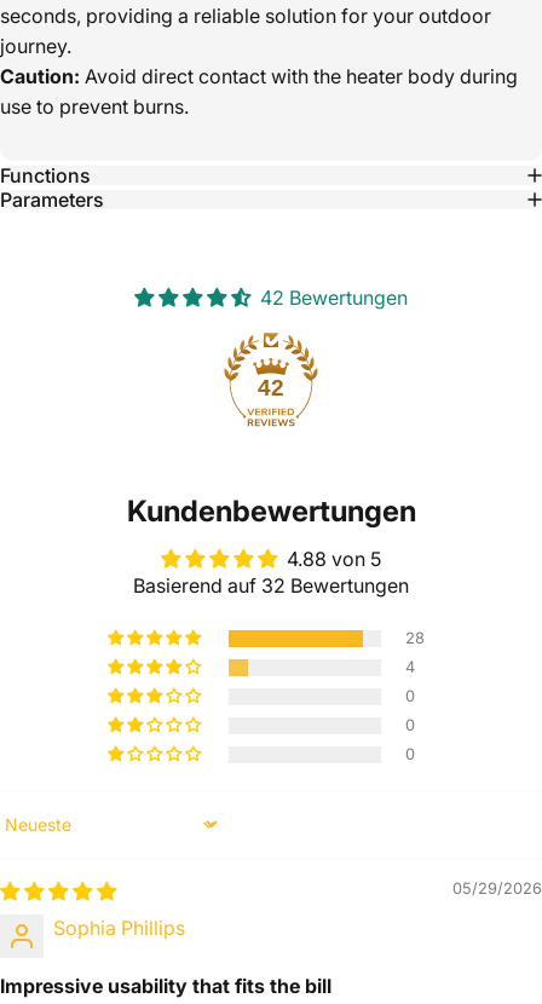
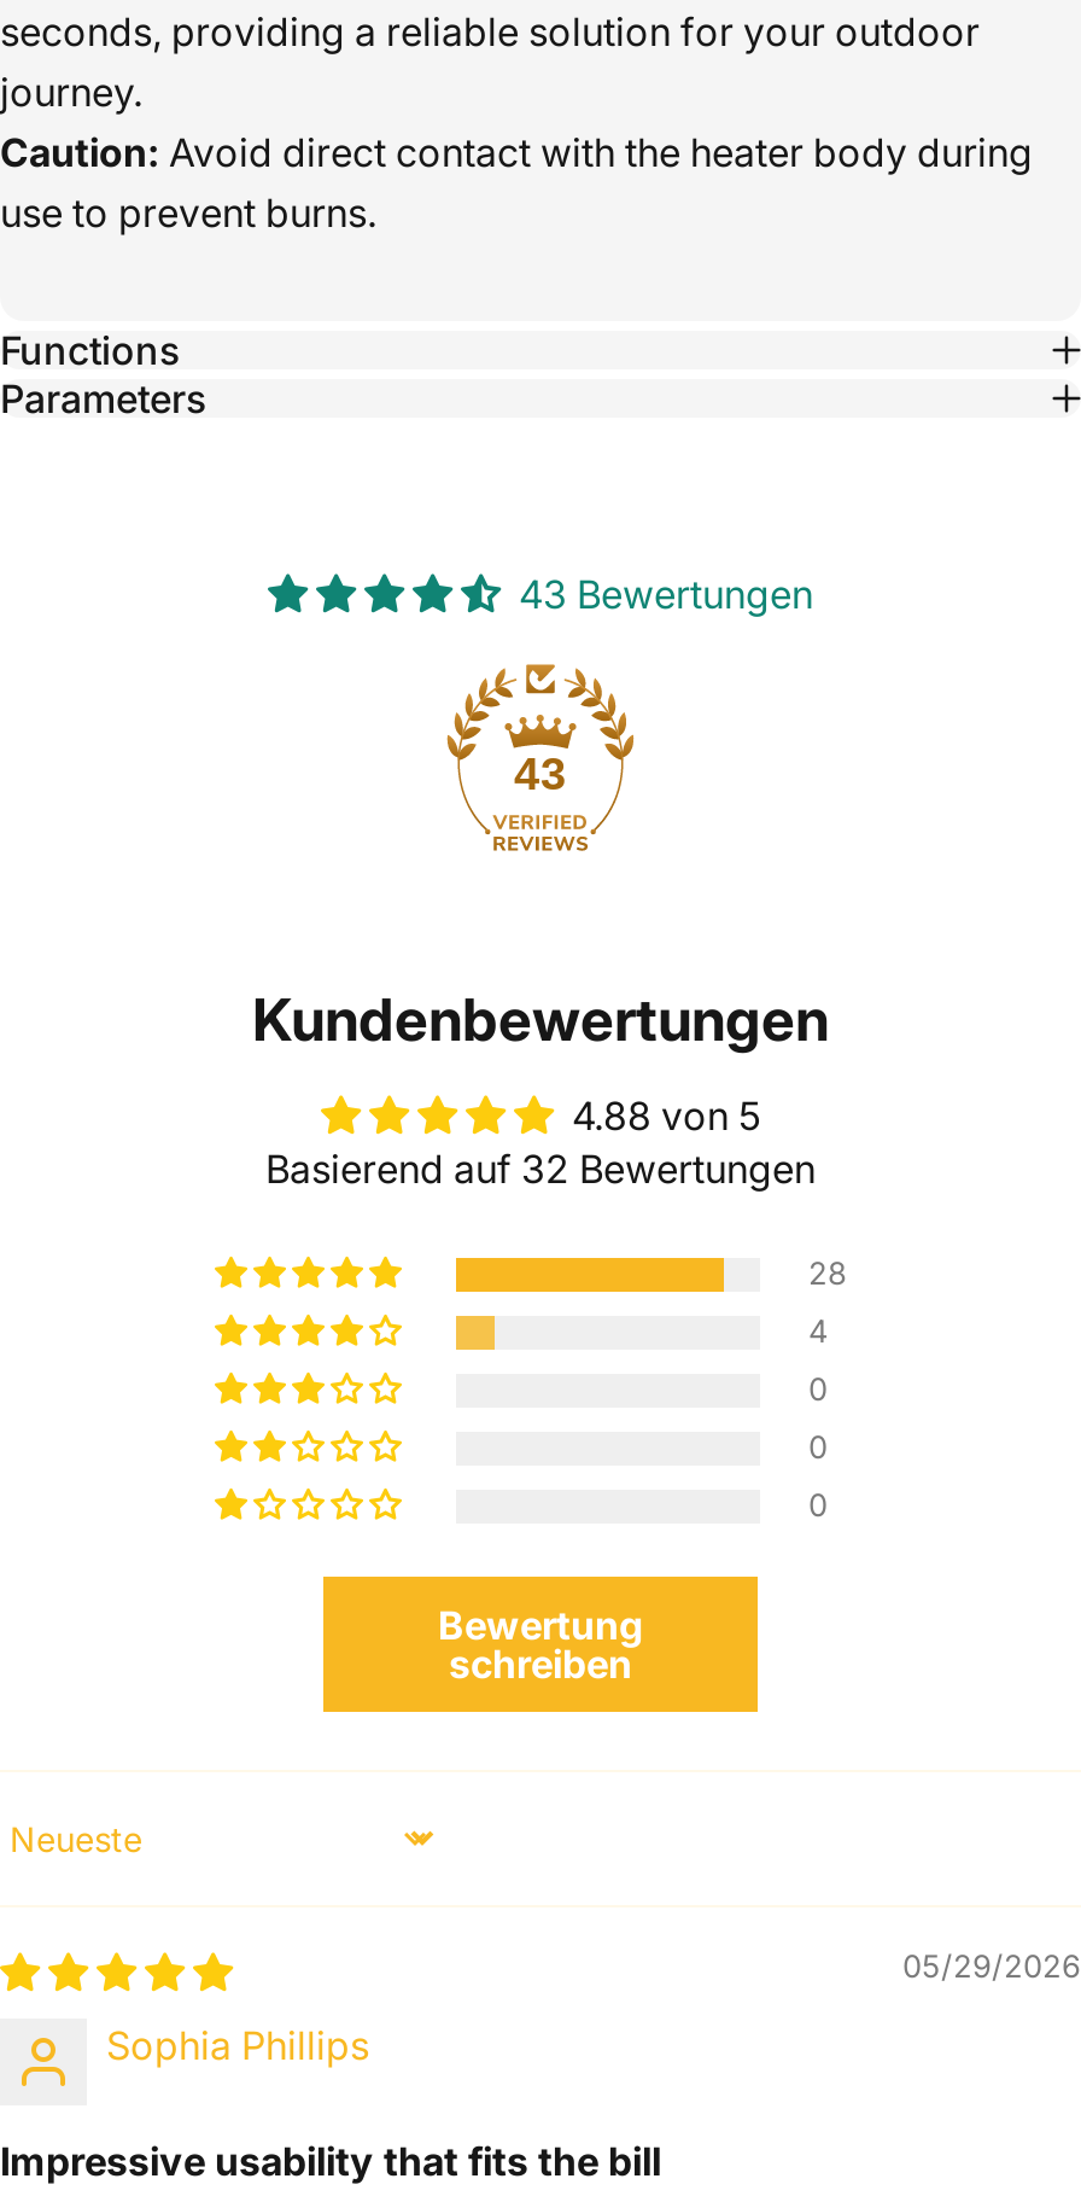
[260,285,408,309] 42 Bewertungen -> [519,569,813,617] 43 Bewertungen
[258,375,284,400] 42 -> [514,748,567,798] 43
none -> [438,1600,643,1687] Bewertung | schreiben

